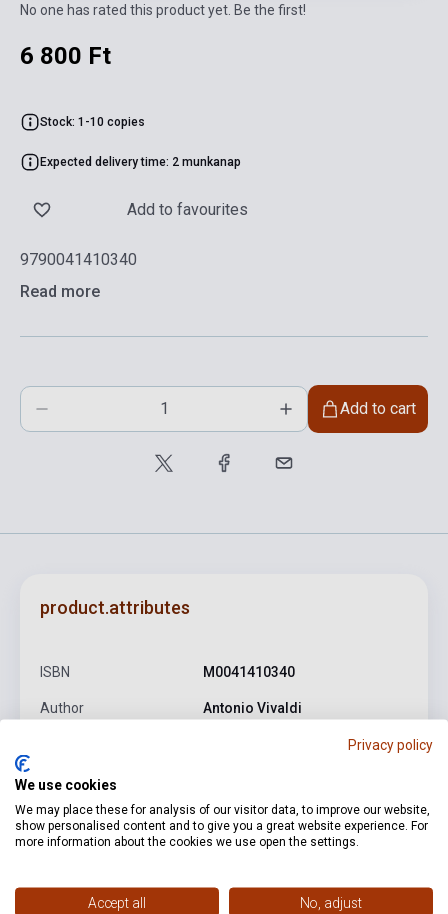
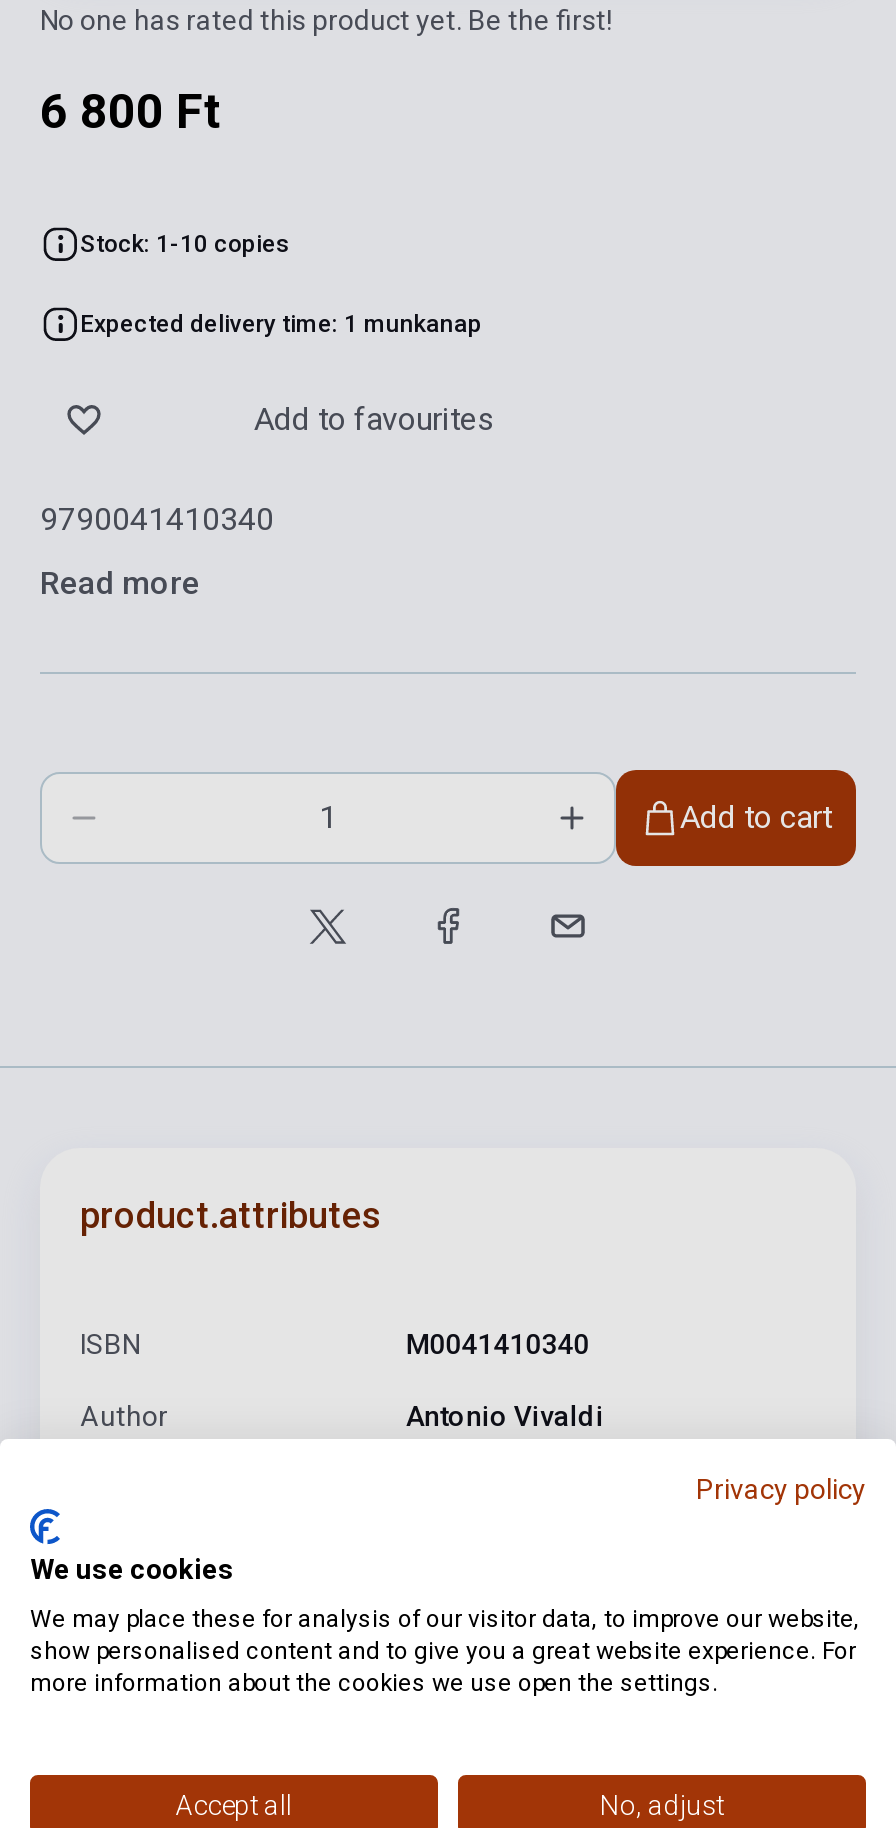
[40,155,241,169] Expected delivery time: 2 munkanap -> [80,310,482,338] Expected delivery time: 1 munkanap

